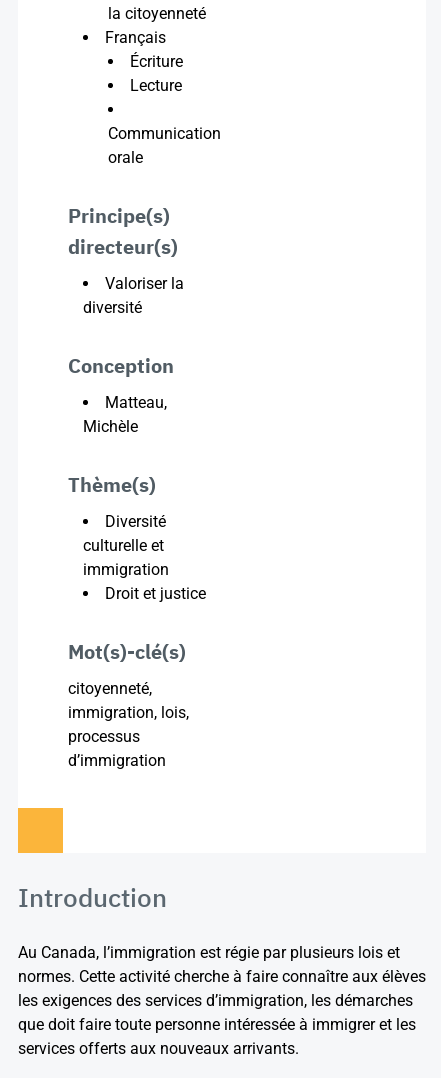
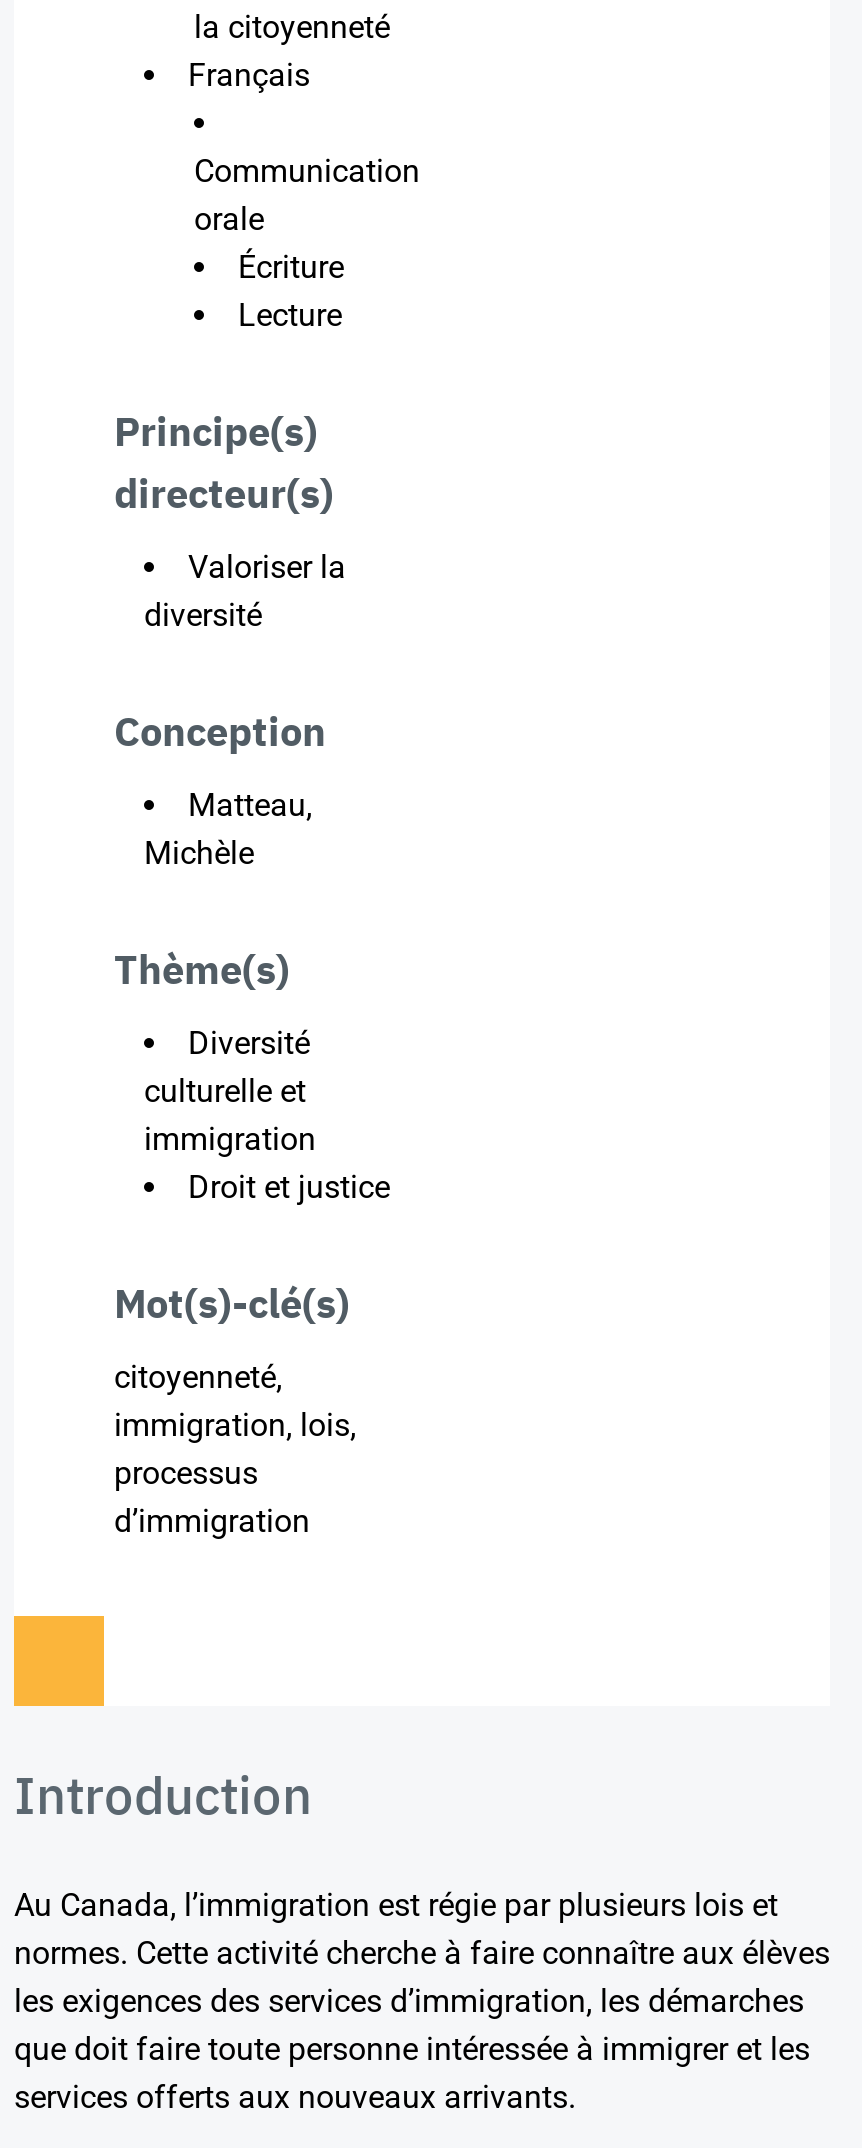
moved [130,52,183,95] -> [238,248,344,334]: Écriture | Lecture
moved [108,124,221,167] -> [194,152,420,238]: Communication | orale

